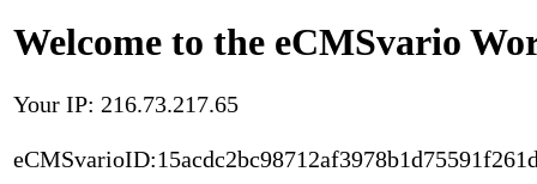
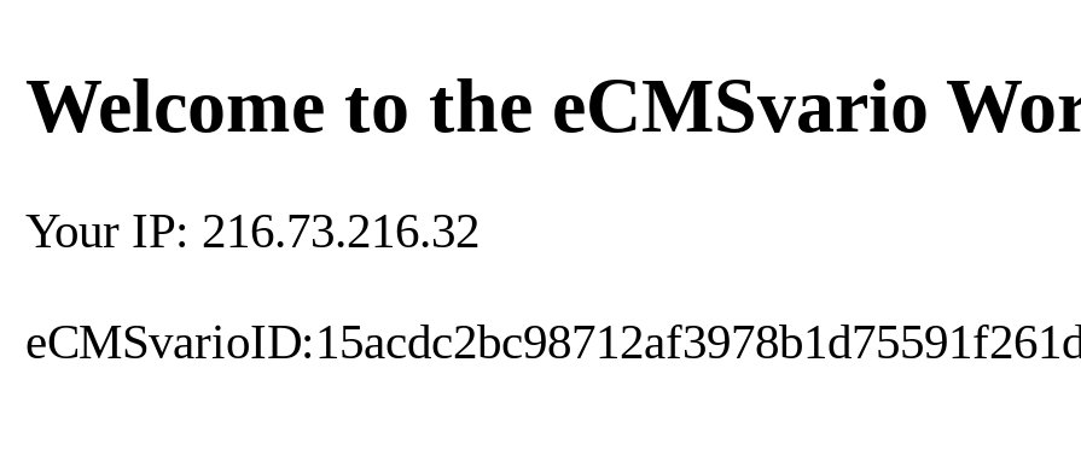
[13,91,239,117] Your IP: 216.73.217.65 -> [25,204,480,257] Your IP: 216.73.216.32

